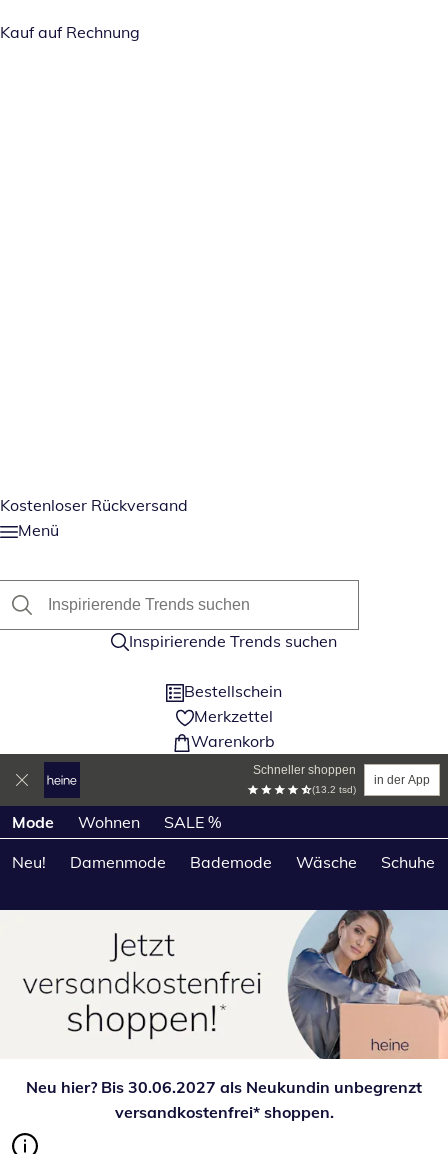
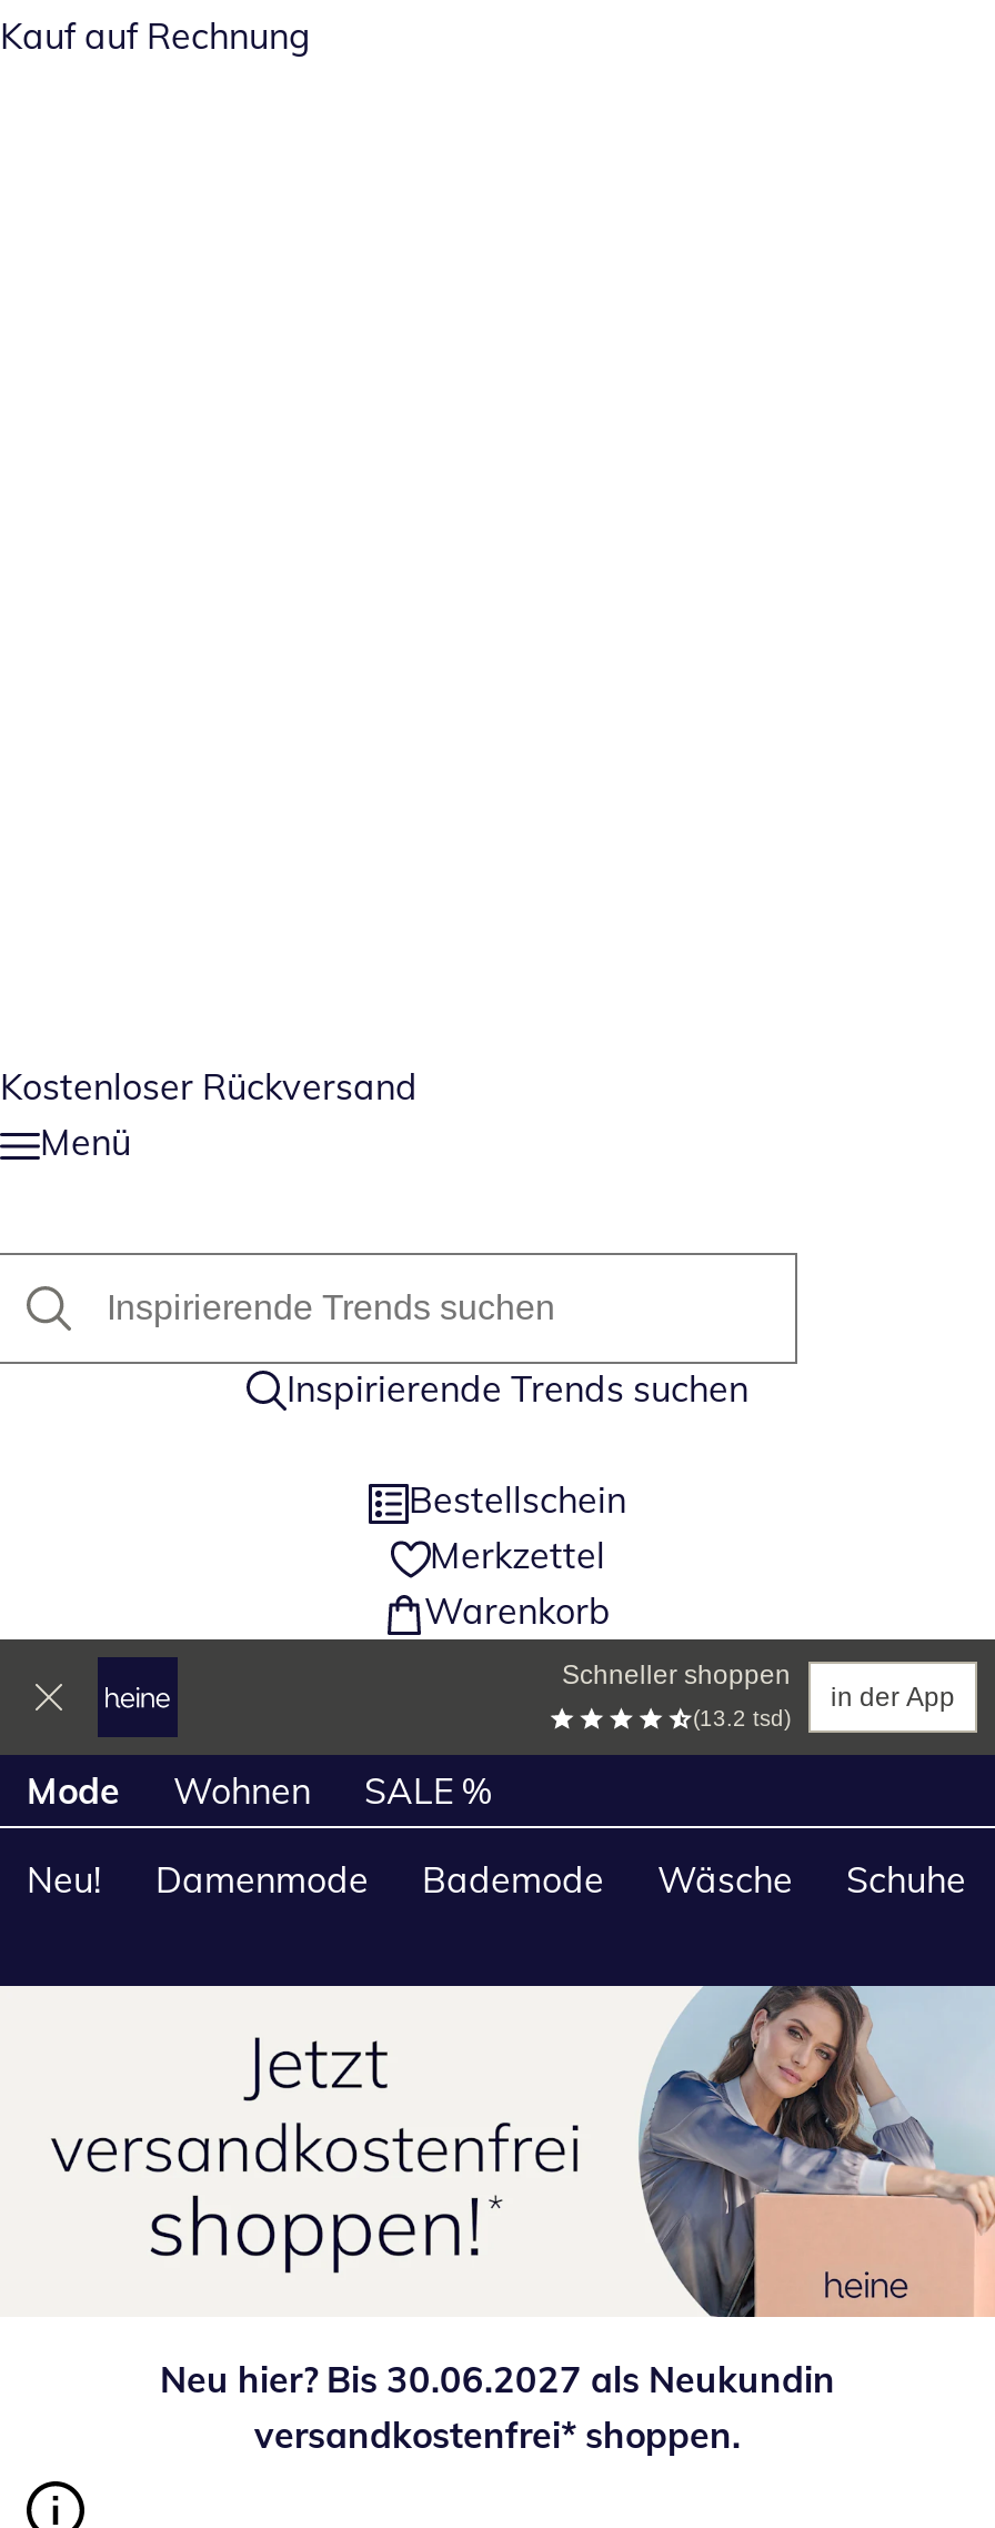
[26,1077,422,1097] Neu hier? Bis 30.06.2027 als Neukundin unbegrenzt -> [160,2357,835,2402] Neu hier? Bis 30.06.2027 als Neukundin

